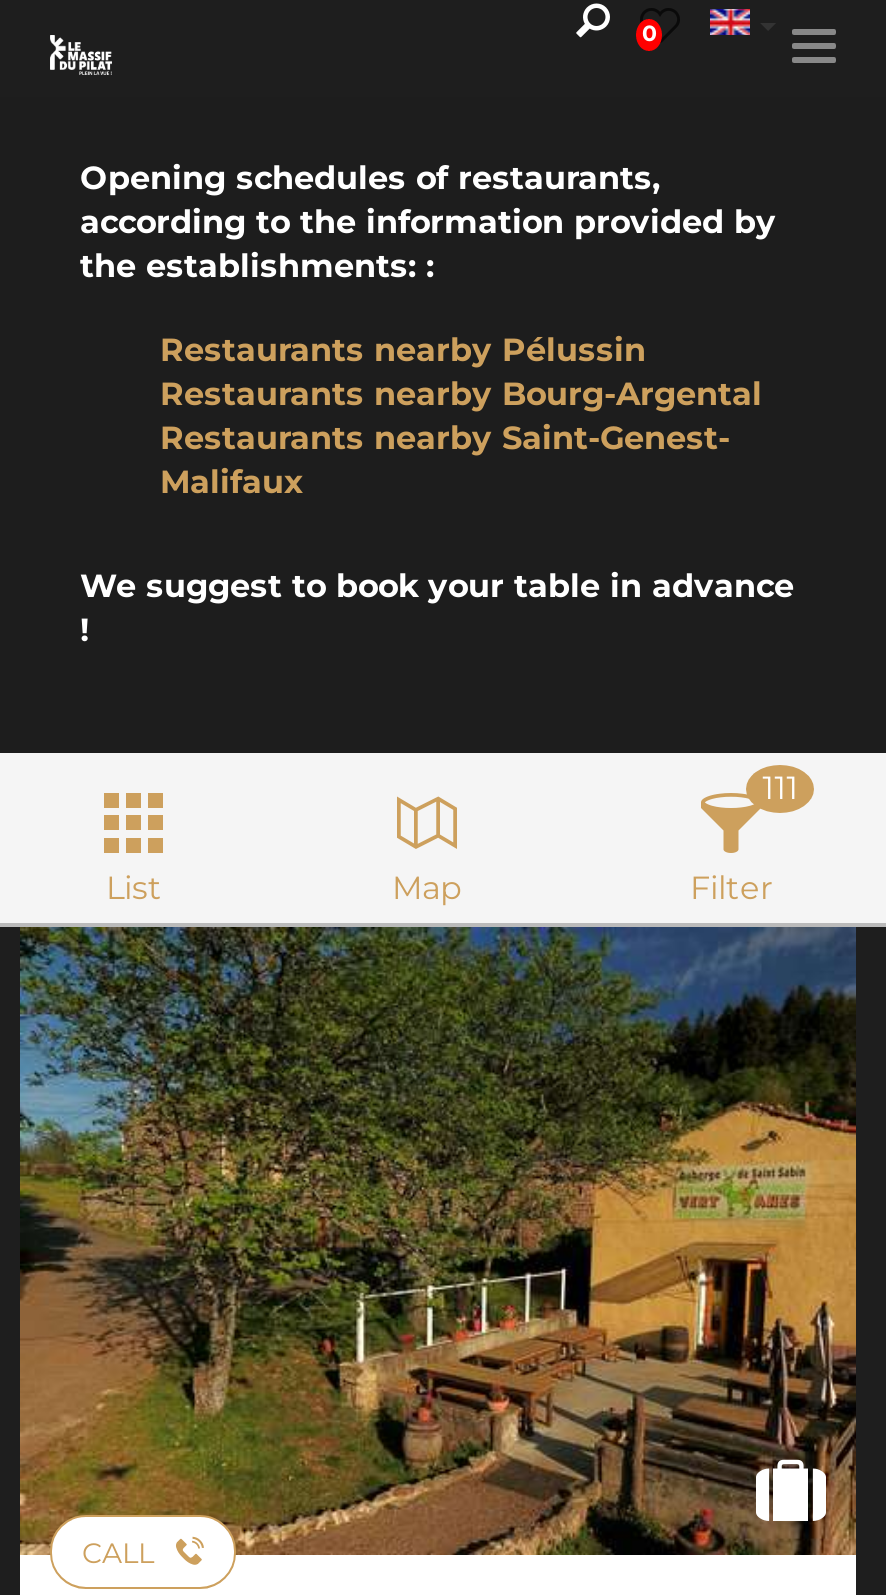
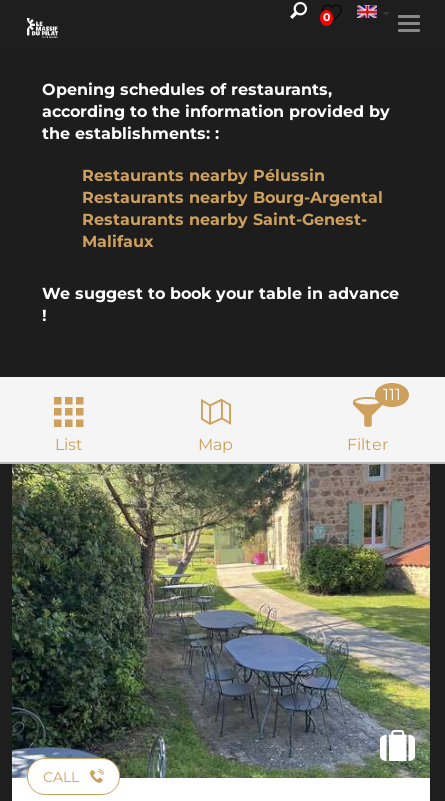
[18,925,858,1557] [image] -> [11,463,431,779] [image]

